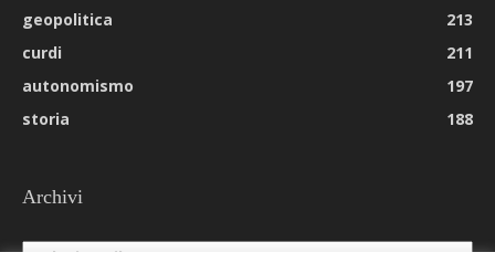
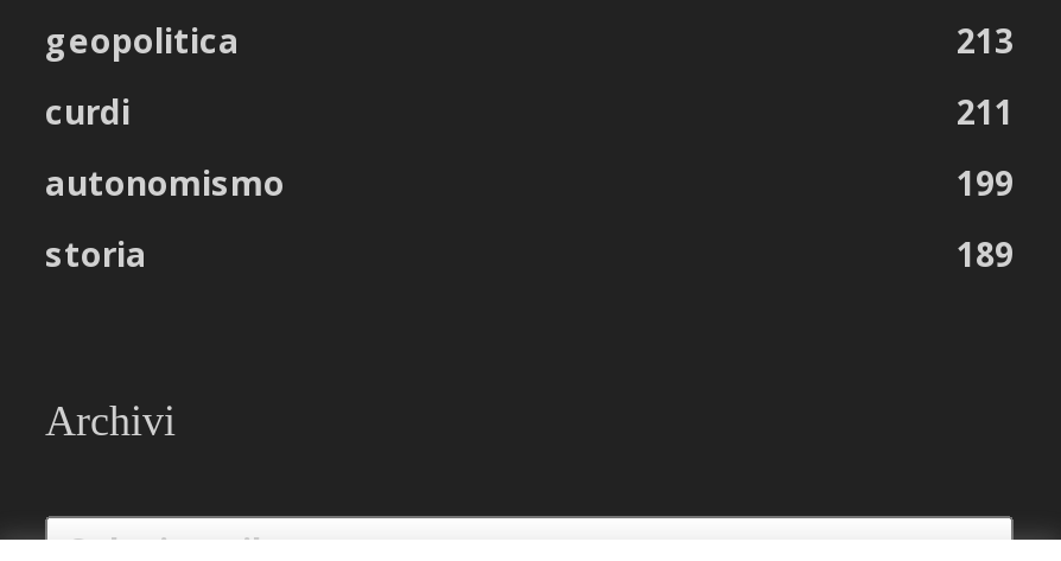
[446,75,473,96] 197 -> [957,159,1014,204] 199
[446,108,473,129] 188 -> [957,231,1014,276] 189

